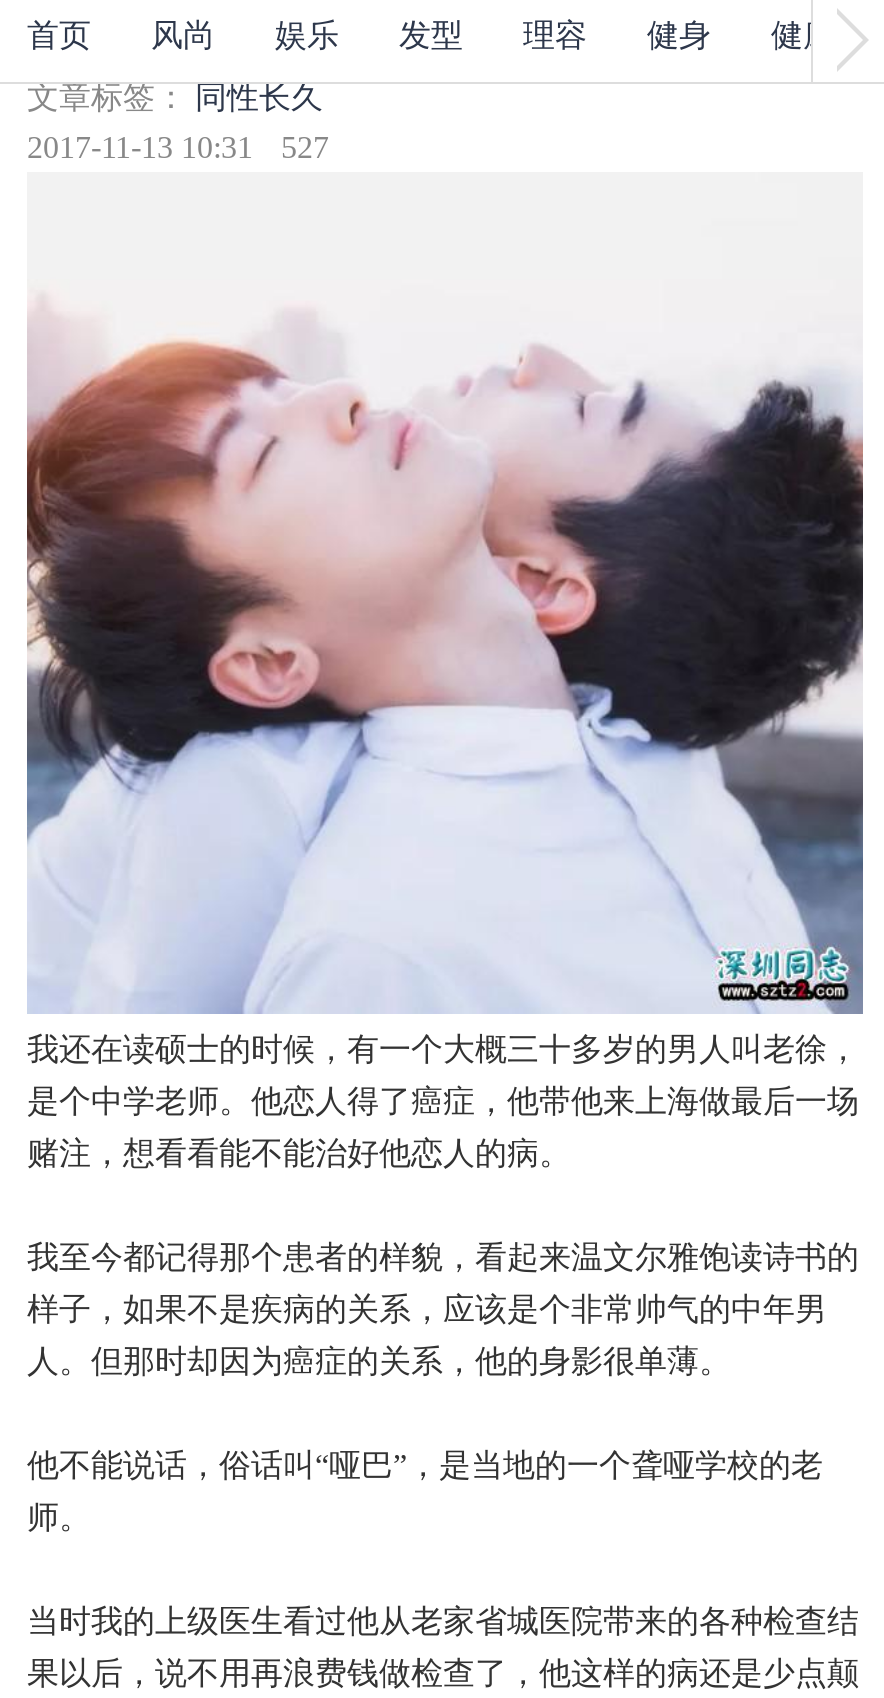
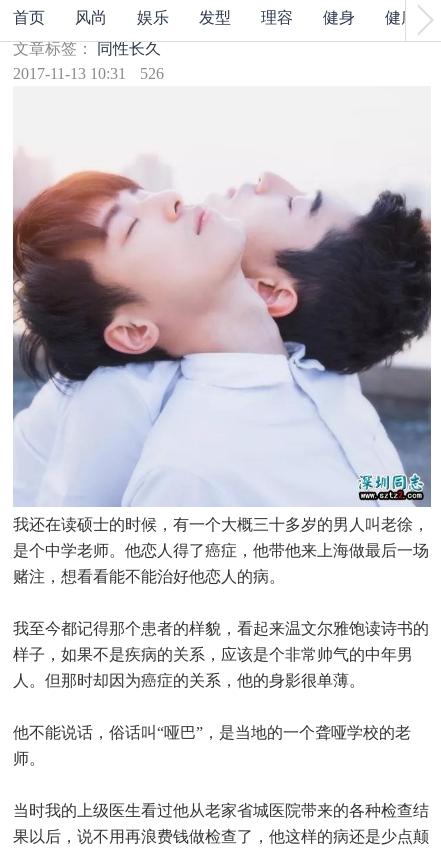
[27,130,329,164] 2017-11-13 10:31 527 -> [13,65,164,82] 2017-11-13 10:31 526

